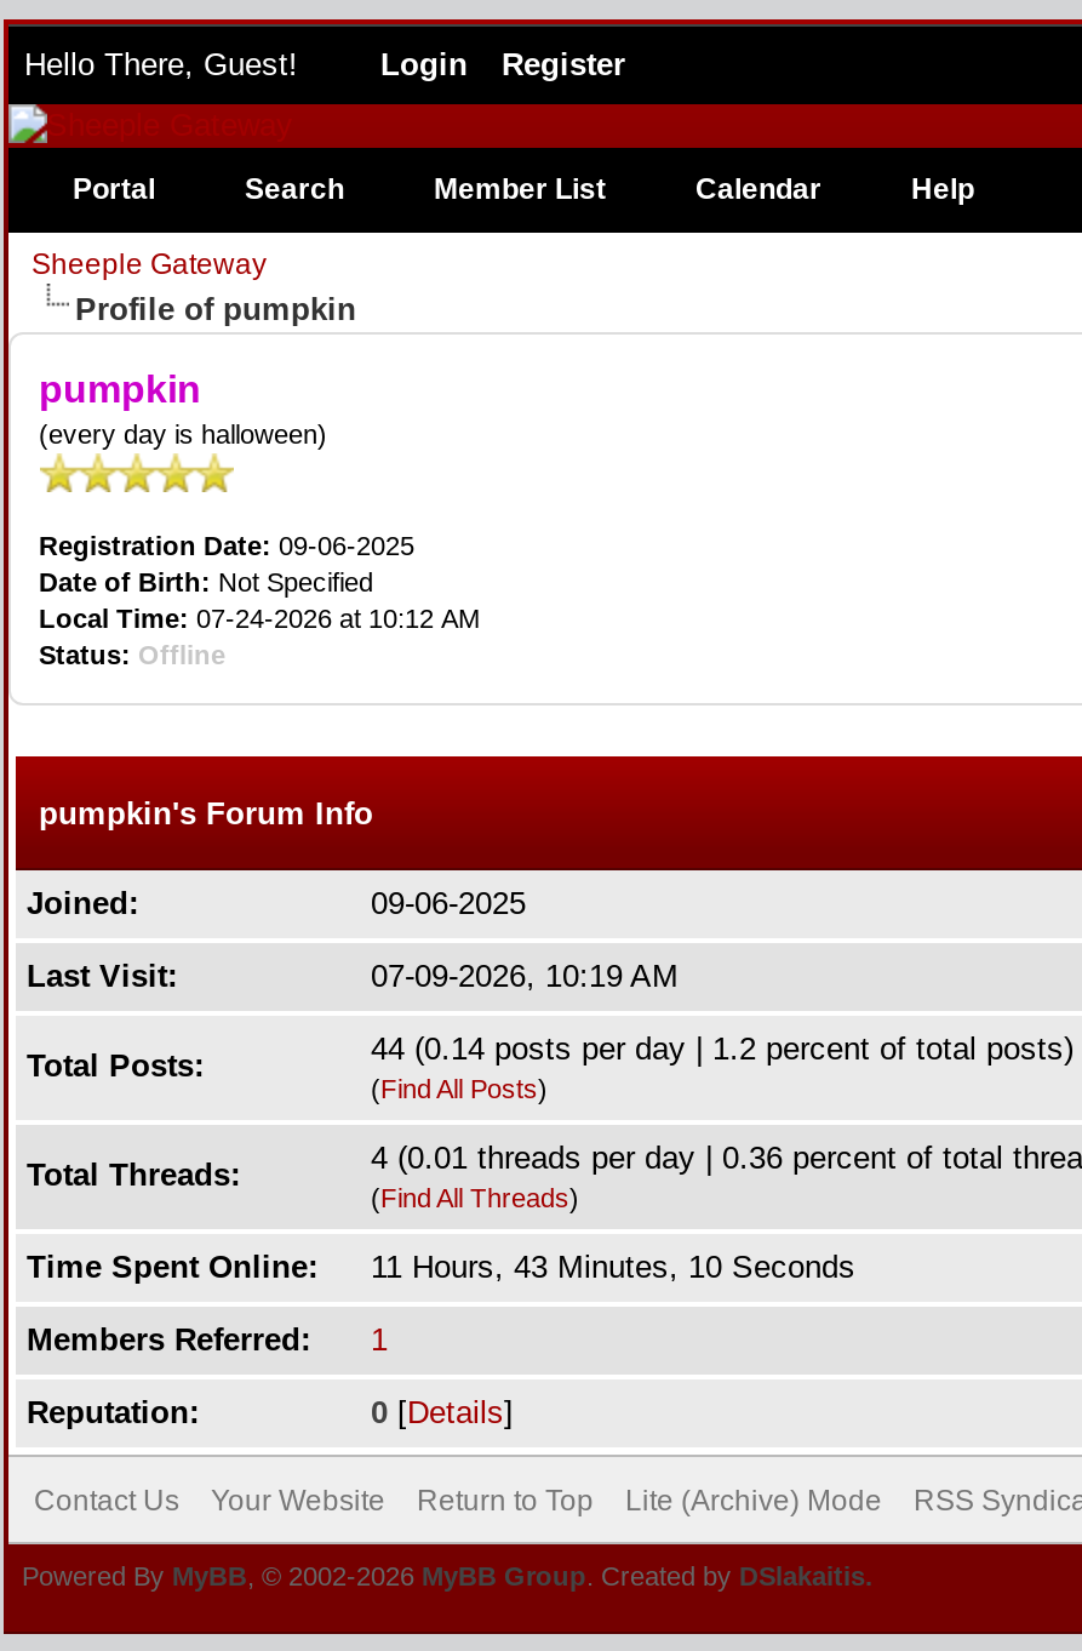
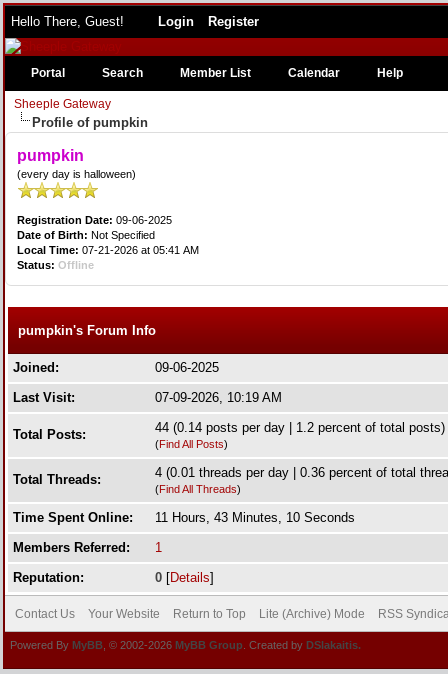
[39,604,480,633] Local Time: 07-24-2026 at 10:12 AM -> [17,244,199,256] Local Time: 07-21-2026 at 05:41 AM

